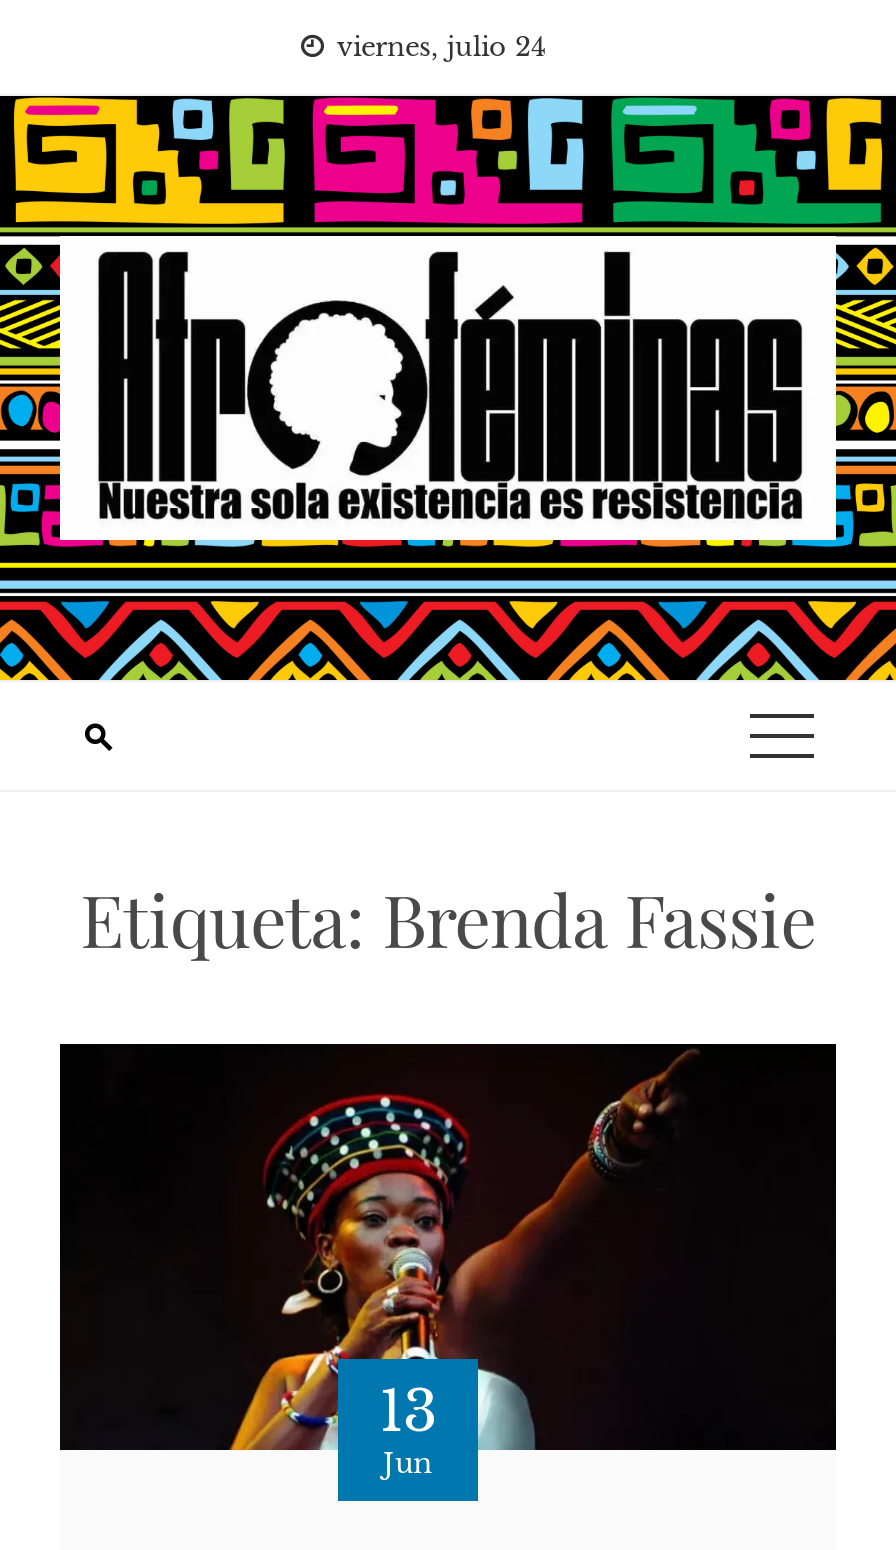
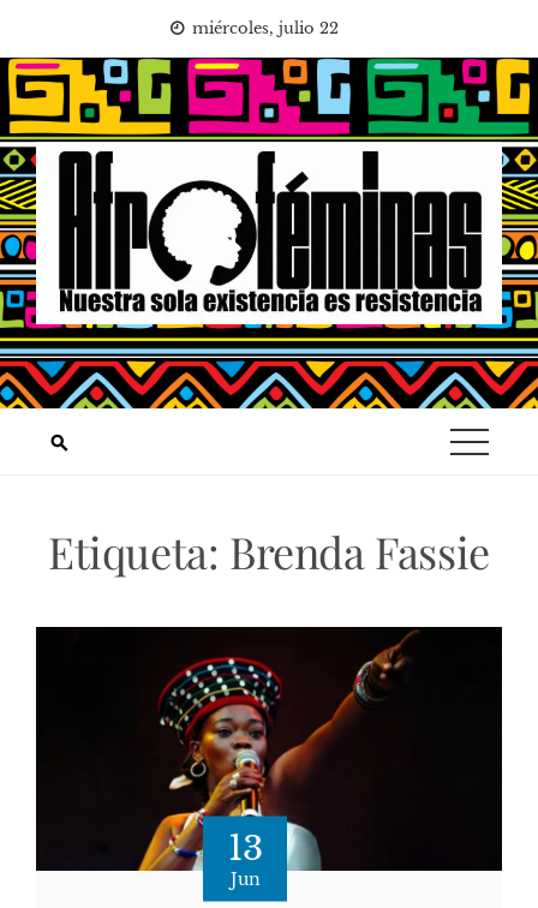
[337,30,547,64] viernes, julio 24 -> [192,18,339,38] miércoles, julio 22

